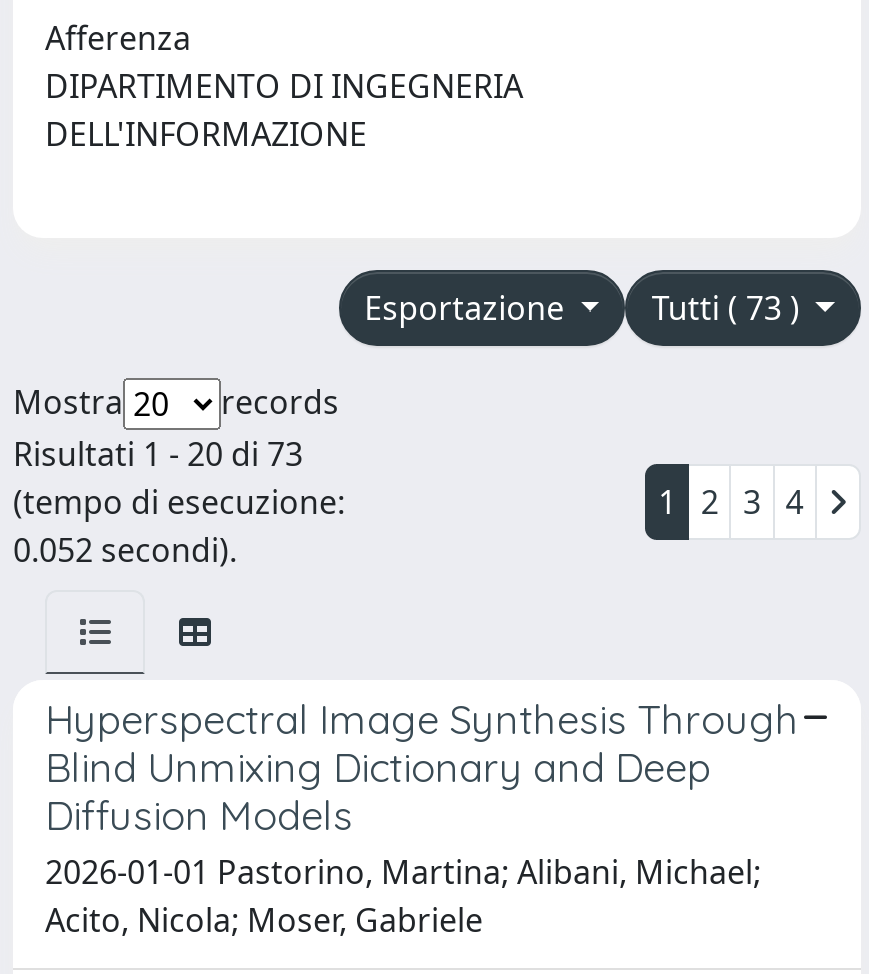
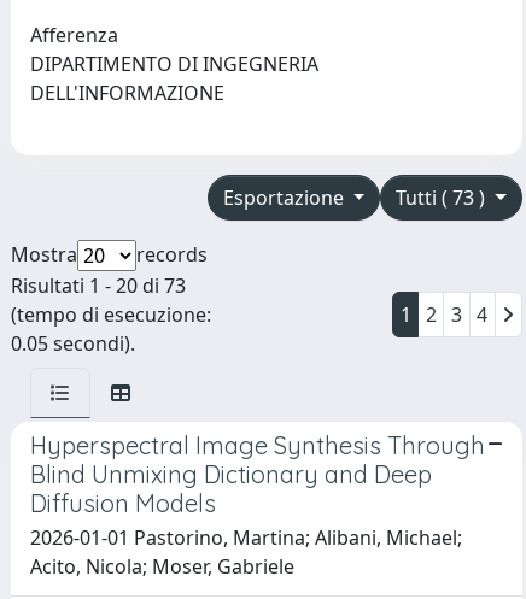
[13,528,237,572] 0.052 secondi). -> [11,330,135,357] 0.05 secondi).

